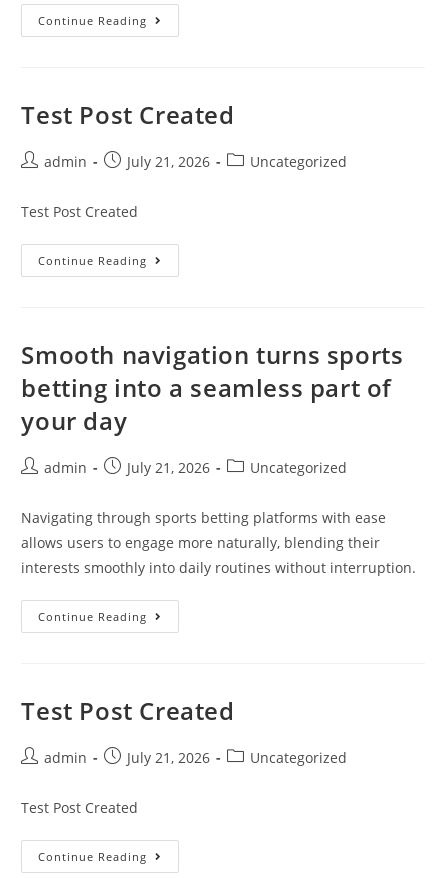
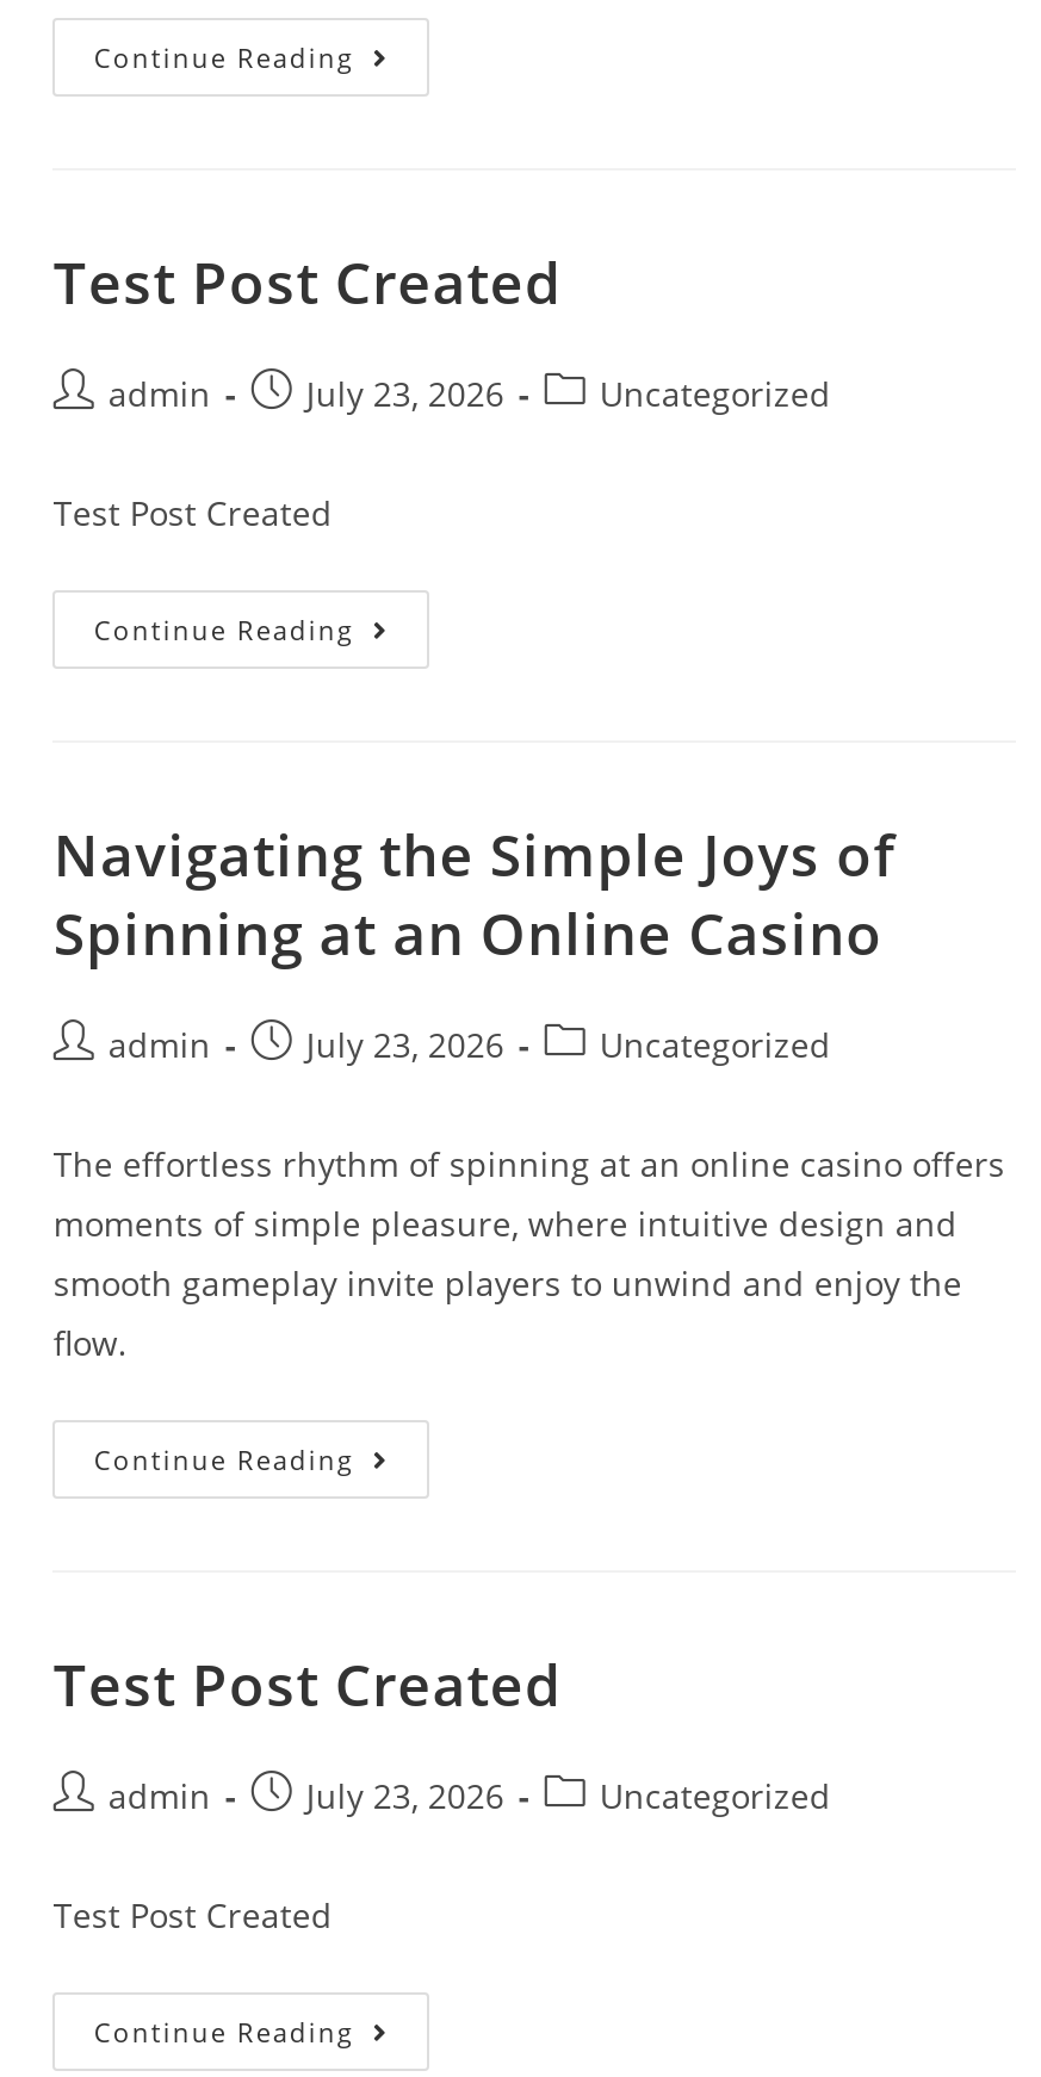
[127,152,210,171] July 21, 2026 -> [306,371,504,416] July 23, 2026
[21,338,403,437] Smooth navigation turns sports | betting into a seamless part of | your day -> [53,815,896,972] Navigating the Simple Joys of | Spinning at an Online Casino
moved [44,458,347,477] -> [108,1022,831,1067]: admin | Uncategorized
[127,458,210,477] July 21, 2026 -> [306,1022,504,1067] July 23, 2026
[21,508,416,577] Navigating through sports betting platforms with ease | allows users to engage more naturally, blending their | interests smoothly into daily routines without interruption. -> [53,1141,1005,1365] The effortless rhythm of spinning at an online casino offers | moments of simple pleasure, where intuitive design and | smooth gameplay invite players to unwind and enjoy the | flow.
[127,748,210,767] July 21, 2026 -> [306,1773,504,1819] July 23, 2026

